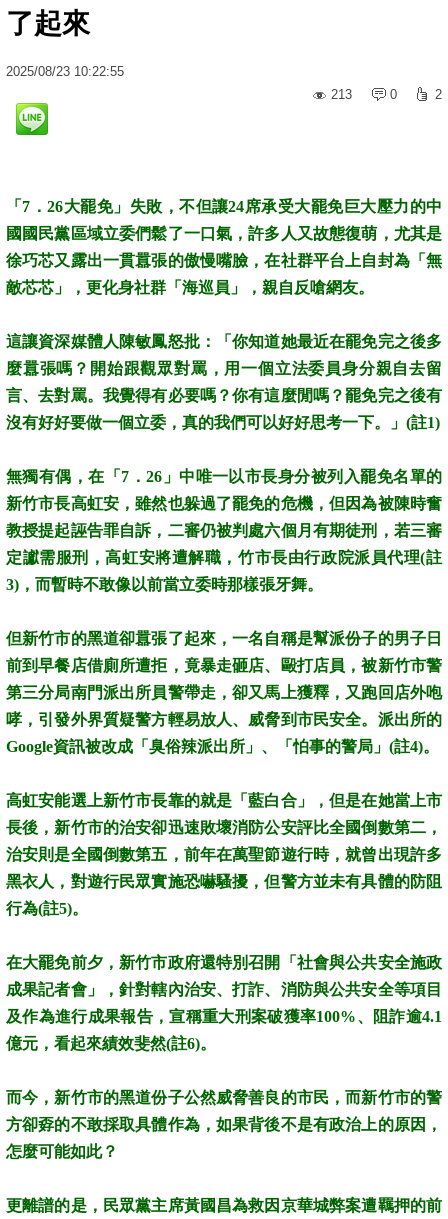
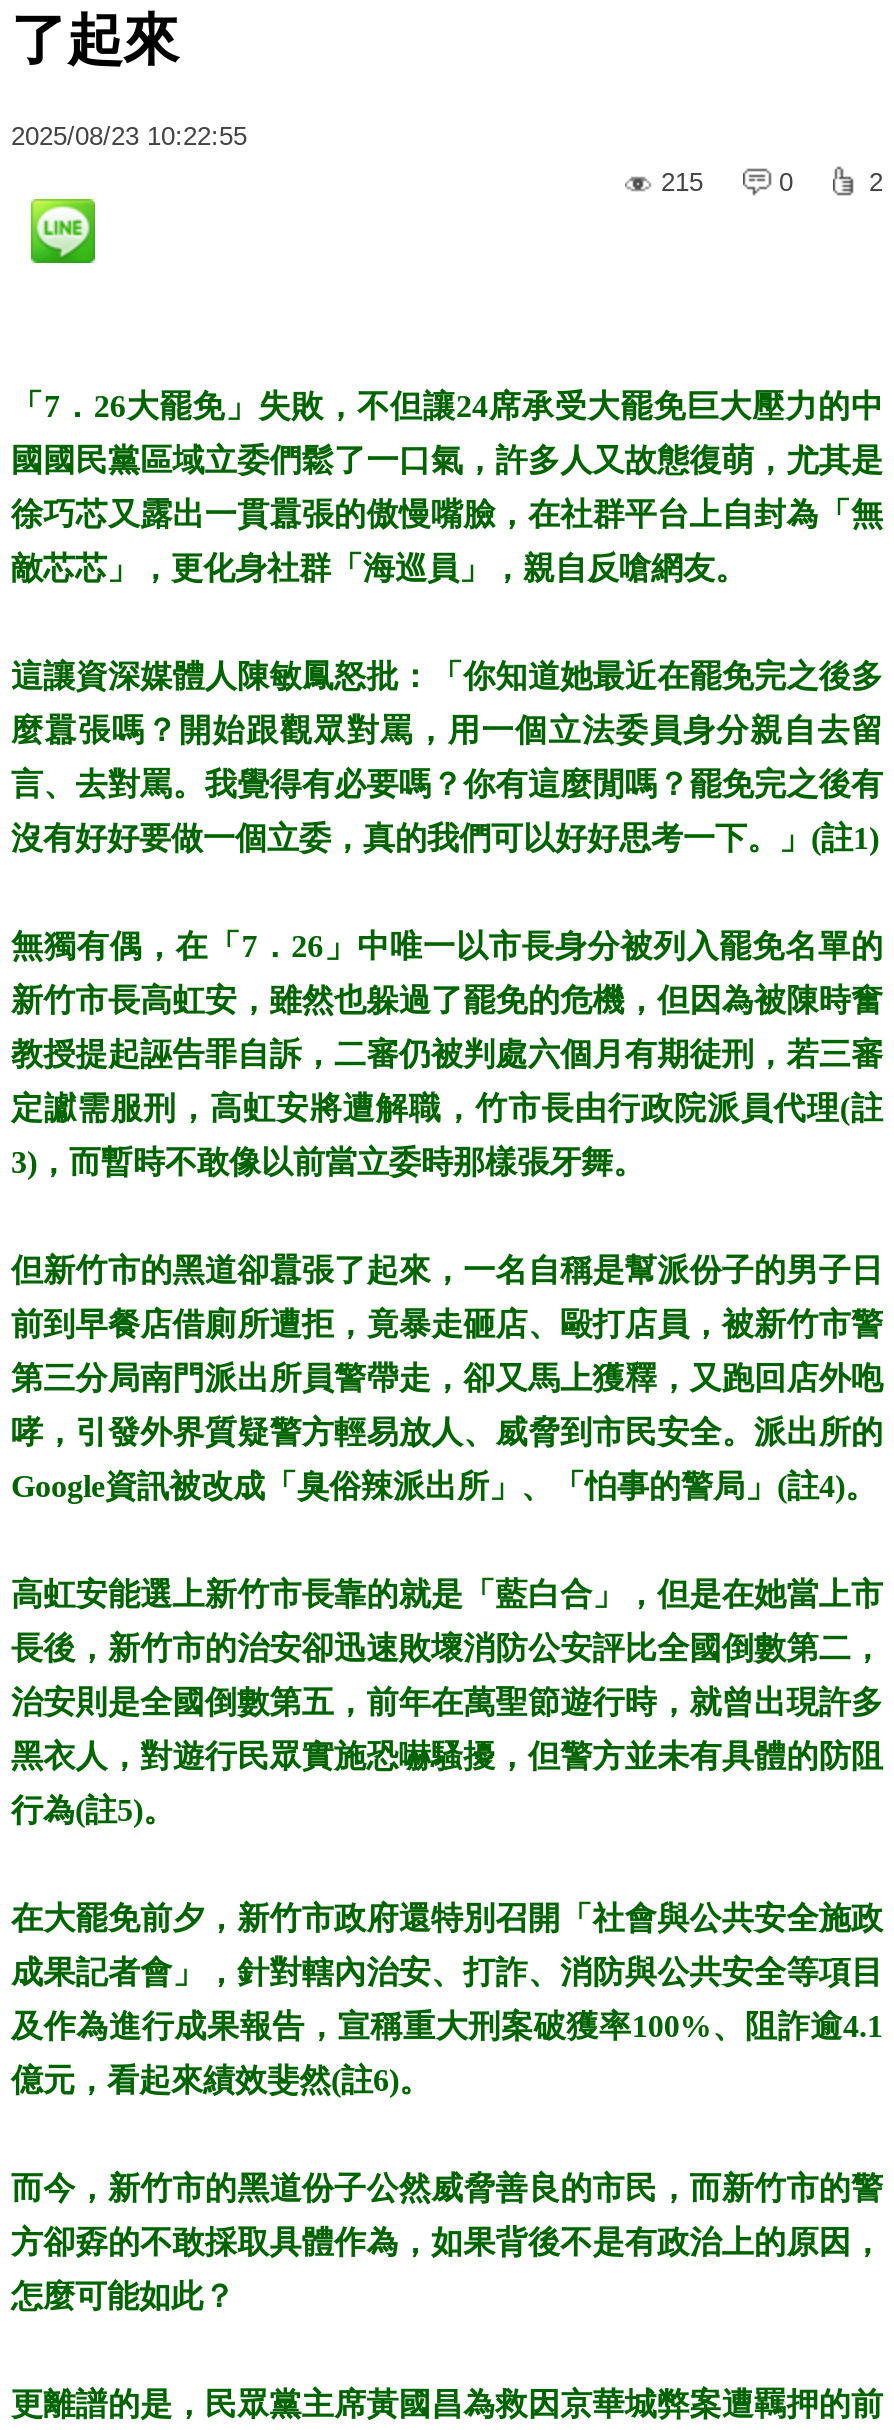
[331,87,352,102] 213 -> [661,167,703,197] 215

